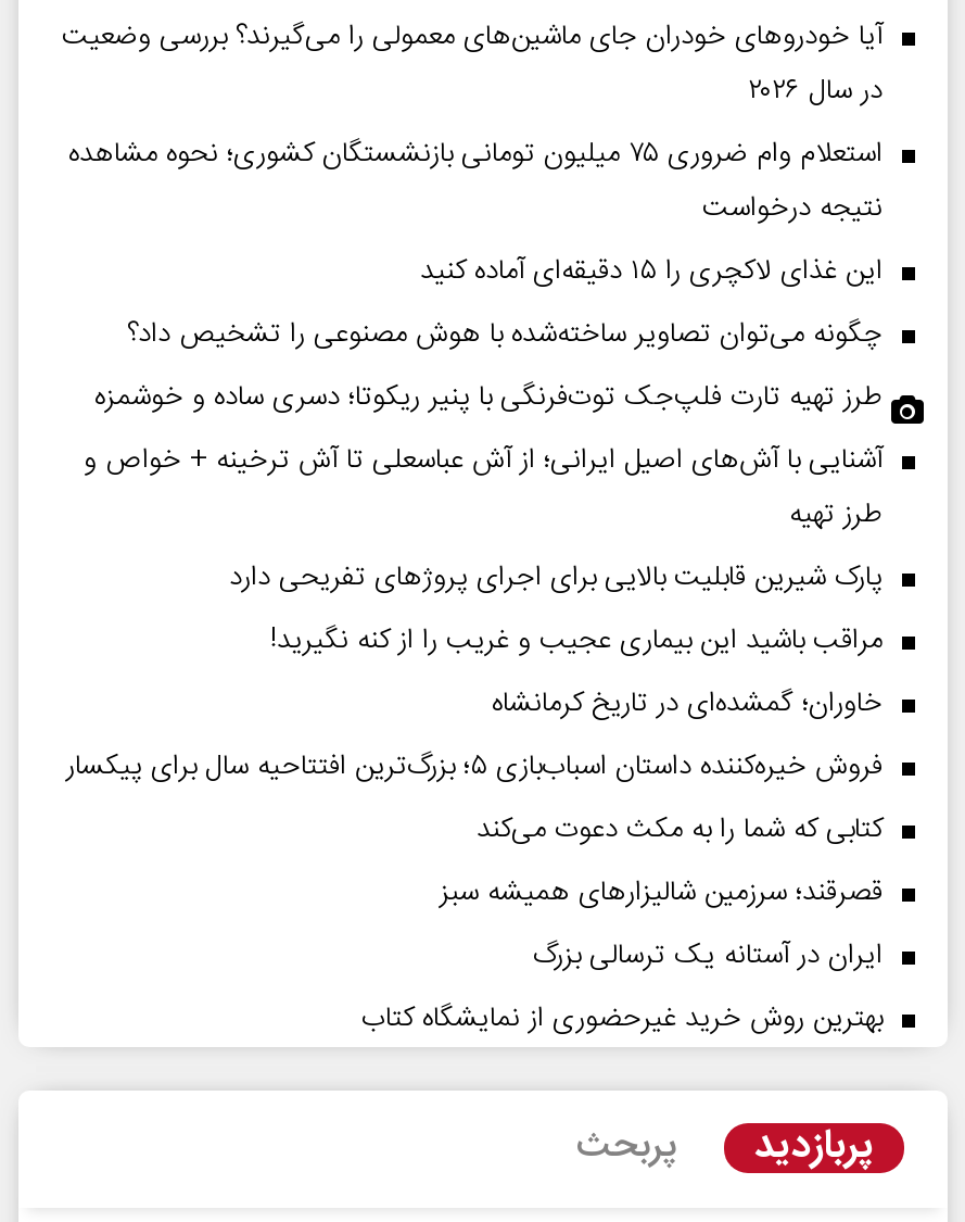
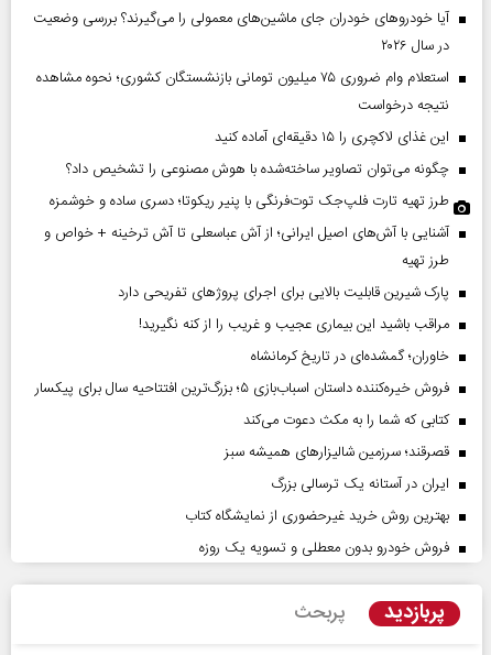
none -> [199,536,449,560] فروش خودرو بدون معطلی و تسویه یک روزه

